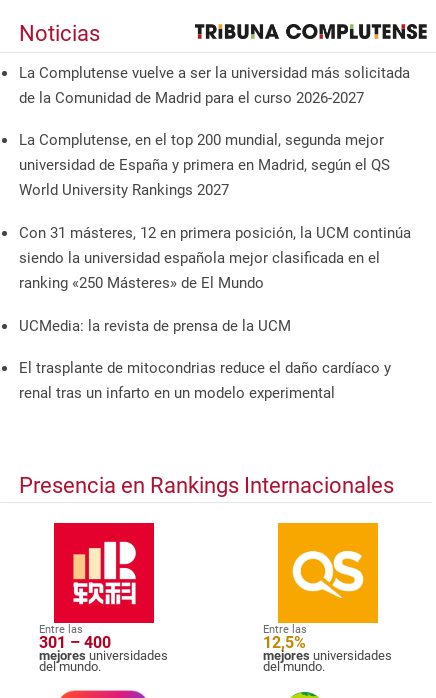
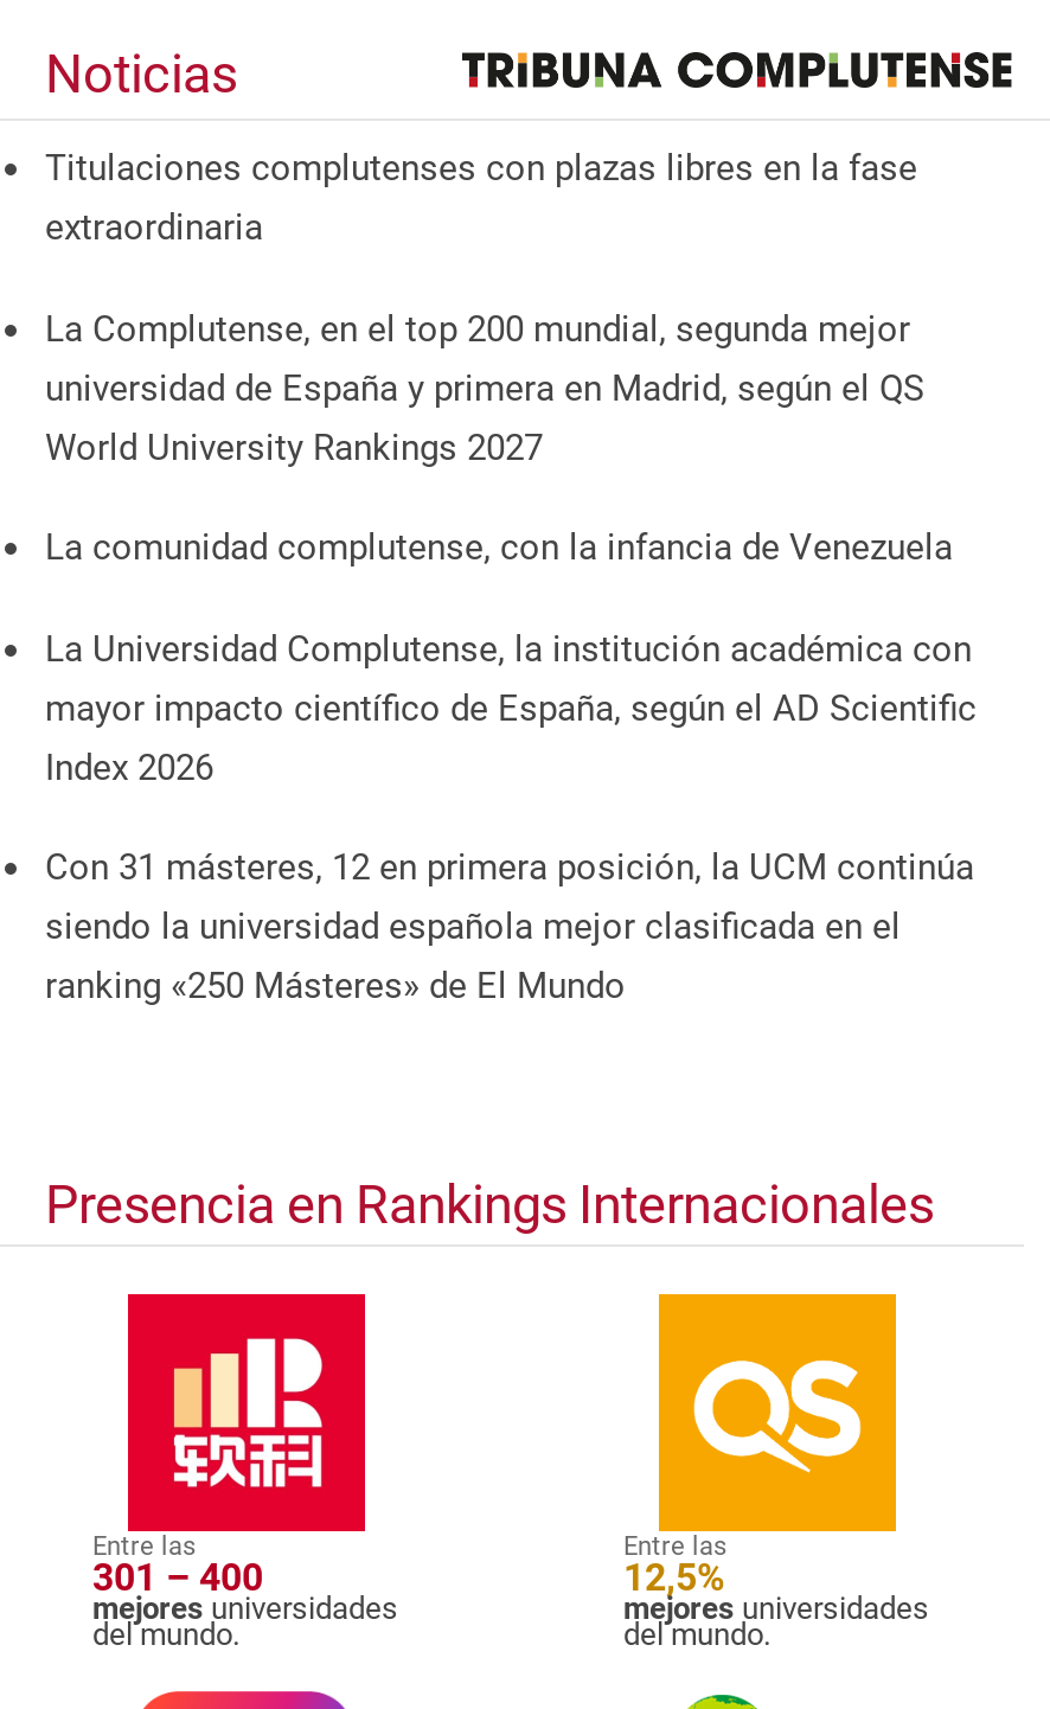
[19,64,410,107] La Complutense vuelve a ser la universidad más solicitada | de la Comunidad de Madrid para el curso 2026-2027 -> [45,146,917,248] Titulaciones complutenses con plazas libres en la fase | extraordinaria
none -> [45,526,977,788] La comunidad complutense, con la infancia de Venezuela | La Universidad Complutense, la institución académica con | mayor impacto científico de España, según el AD Scientific | Index 2026
moved [19,224,411,292] -> [45,847,974,1008]: Con 31 másteres, 12 en primera posición, la UCM continúa | siendo la universidad española mejor clasificada en el | ranking «250 Másteres» de El Mundo
[19,317,391,402] UCMedia: la revista de prensa de la UCM | El trasplante de mitocondrias reduce el daño cardíaco y | renal tras un infarto en un modelo experimental -> none

